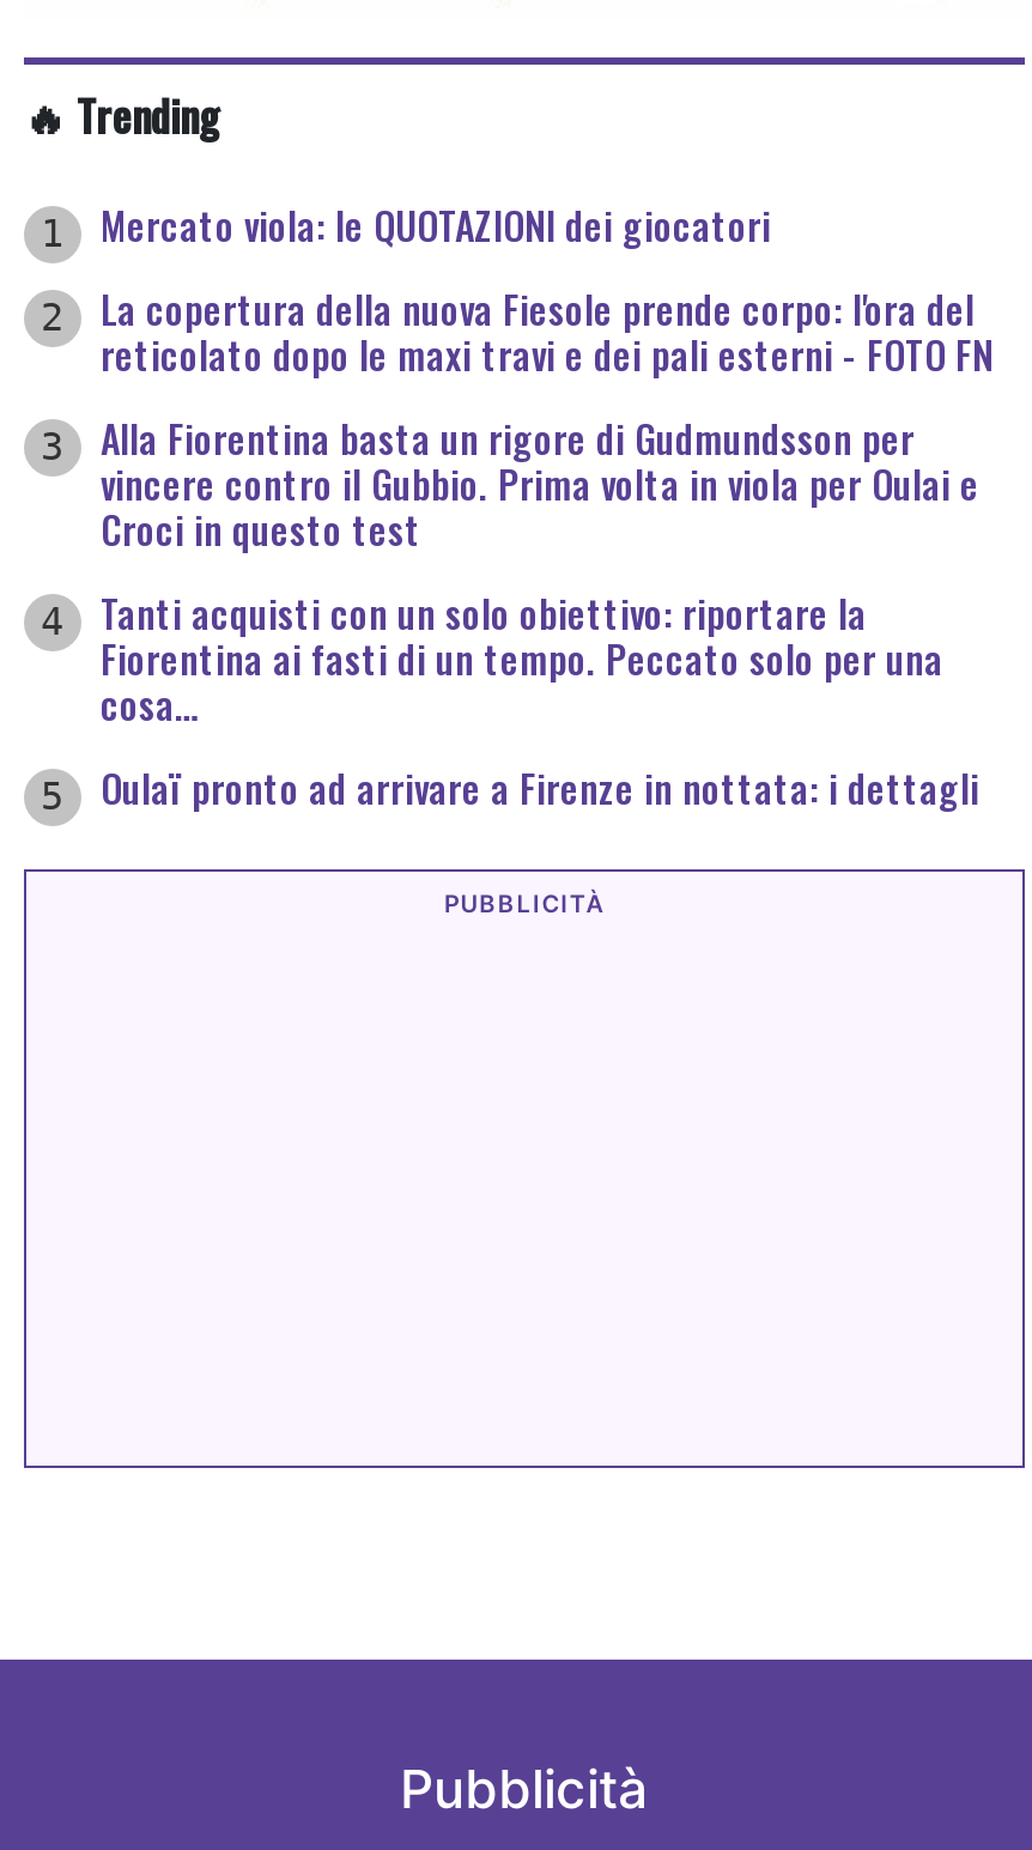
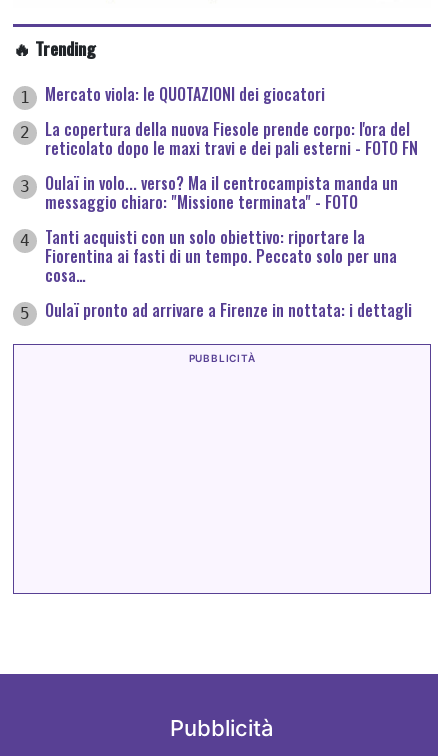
[101,410,979,559] Alla Fiorentina basta un rigore di Gudmundsson per | vincere contro il Gubbio. Prima volta in viola per Oulai e | Croci in questo test -> [45,171,398,214] Oulaï in volo... verso? Ma il centrocampista manda un | messaggio chiaro: "Missione terminata" - FOTO

